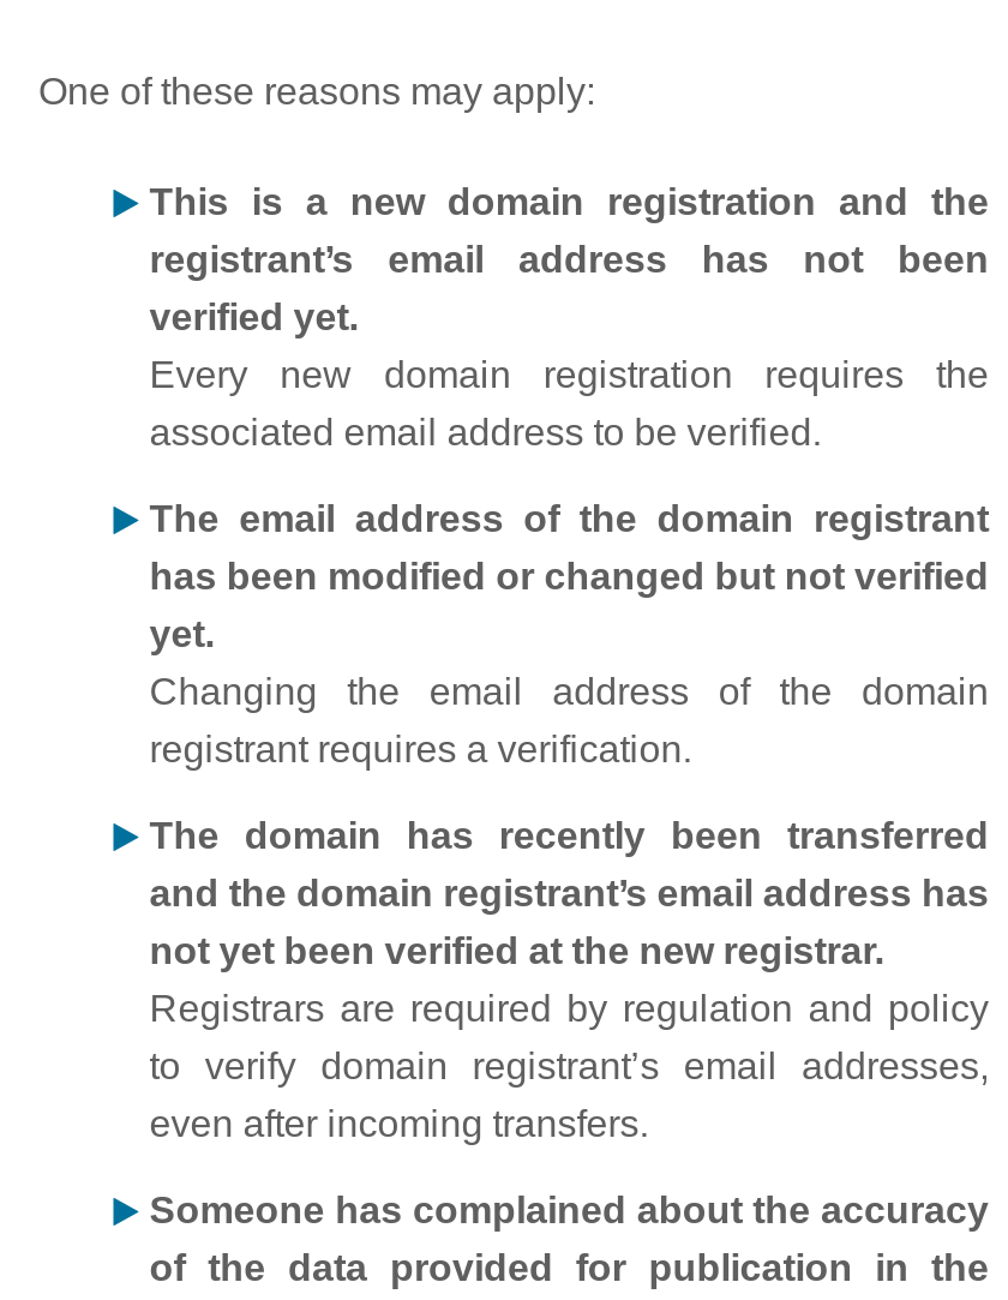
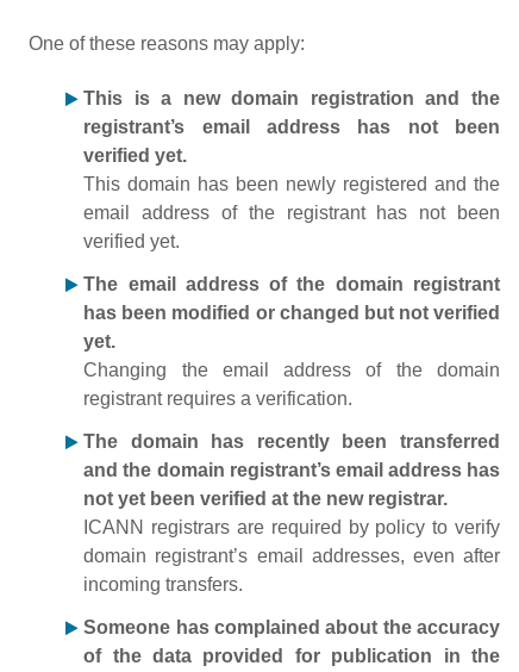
[150,354,989,453] Every new domain registration requires the | associated email address to be verified. -> [84,174,500,251] This domain has been newly registered and the | email address of the registrant has not been | verified yet.
[150,988,989,1144] Registrars are required by regulation and policy | to verify domain registrant’s email addresses, | even after incoming transfers. -> [84,517,500,595] ICANN registrars are required by policy to verify | domain registrant’s email addresses, even after | incoming transfers.

